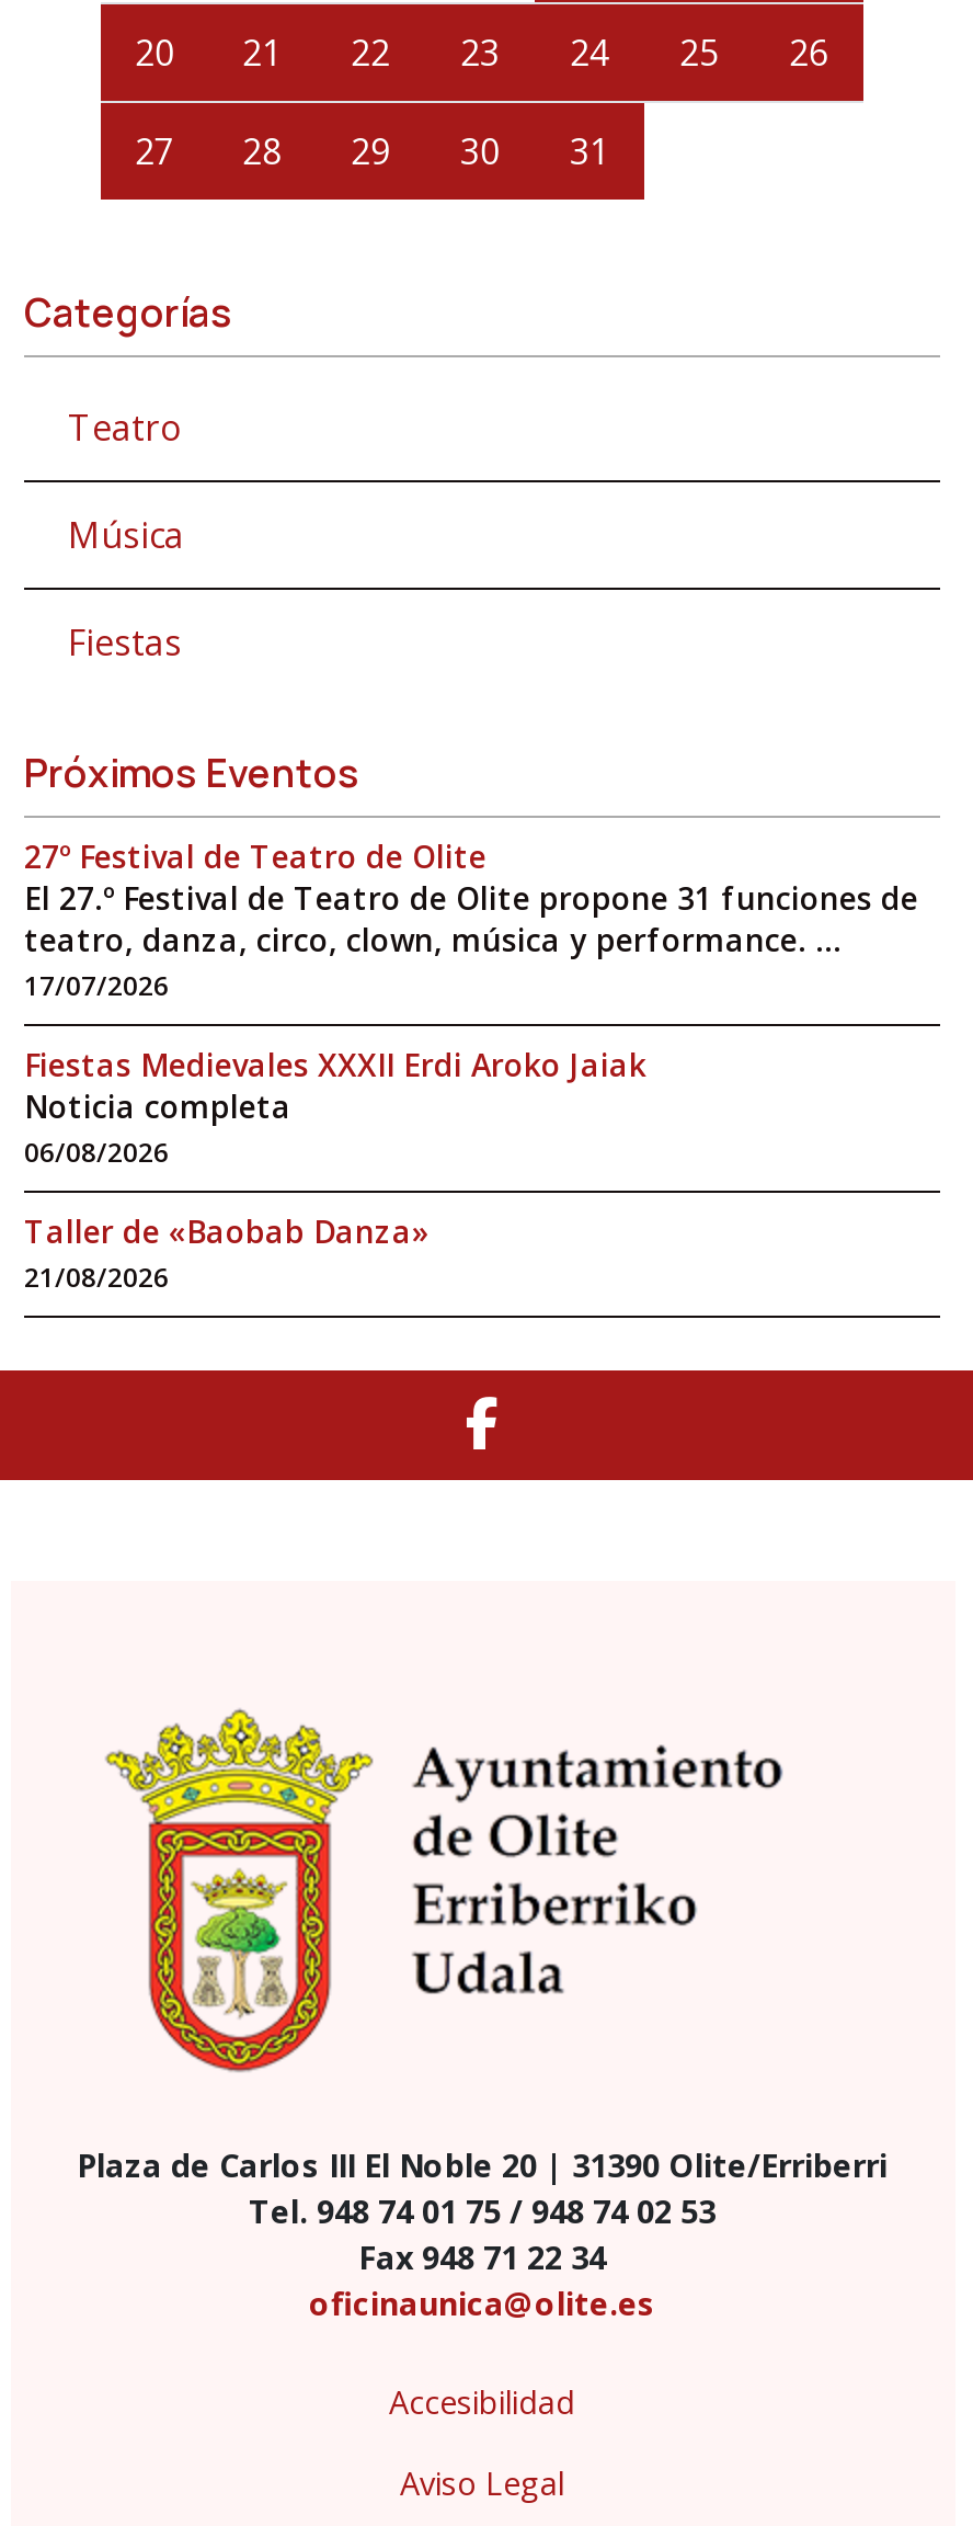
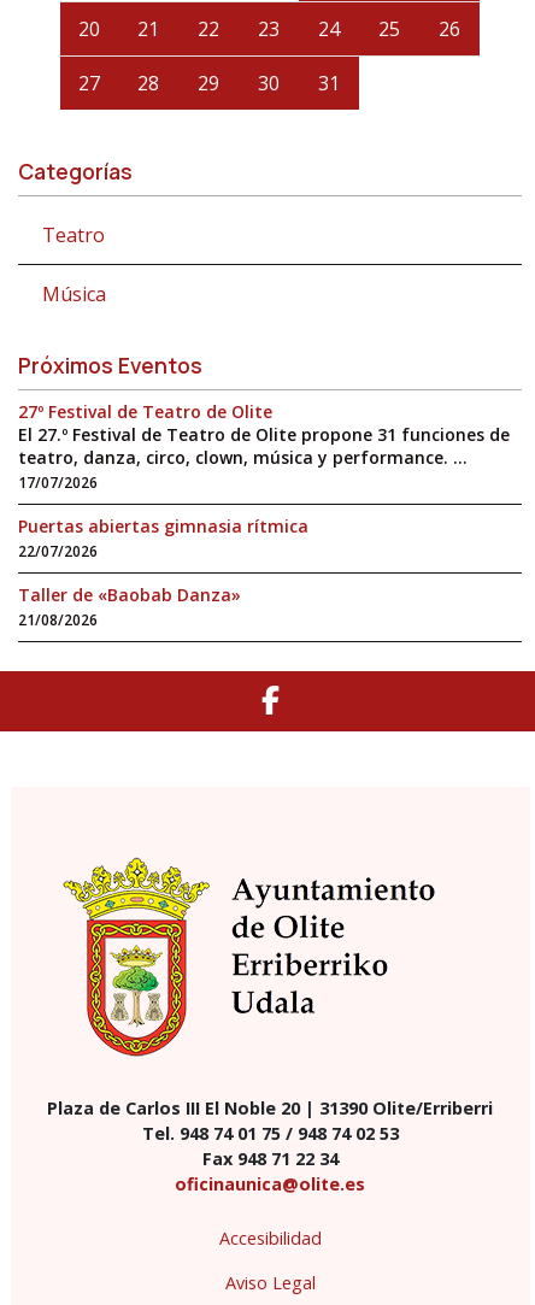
[68,618,182,666] Fiestas -> none
[24,1043,646,1170] Fiestas Medievales XXXII Erdi Aroko Jaiak | Noticia completa | 06/08/2026 -> [18,514,308,561] Puertas abiertas gimnasia rítmica | 22/07/2026

